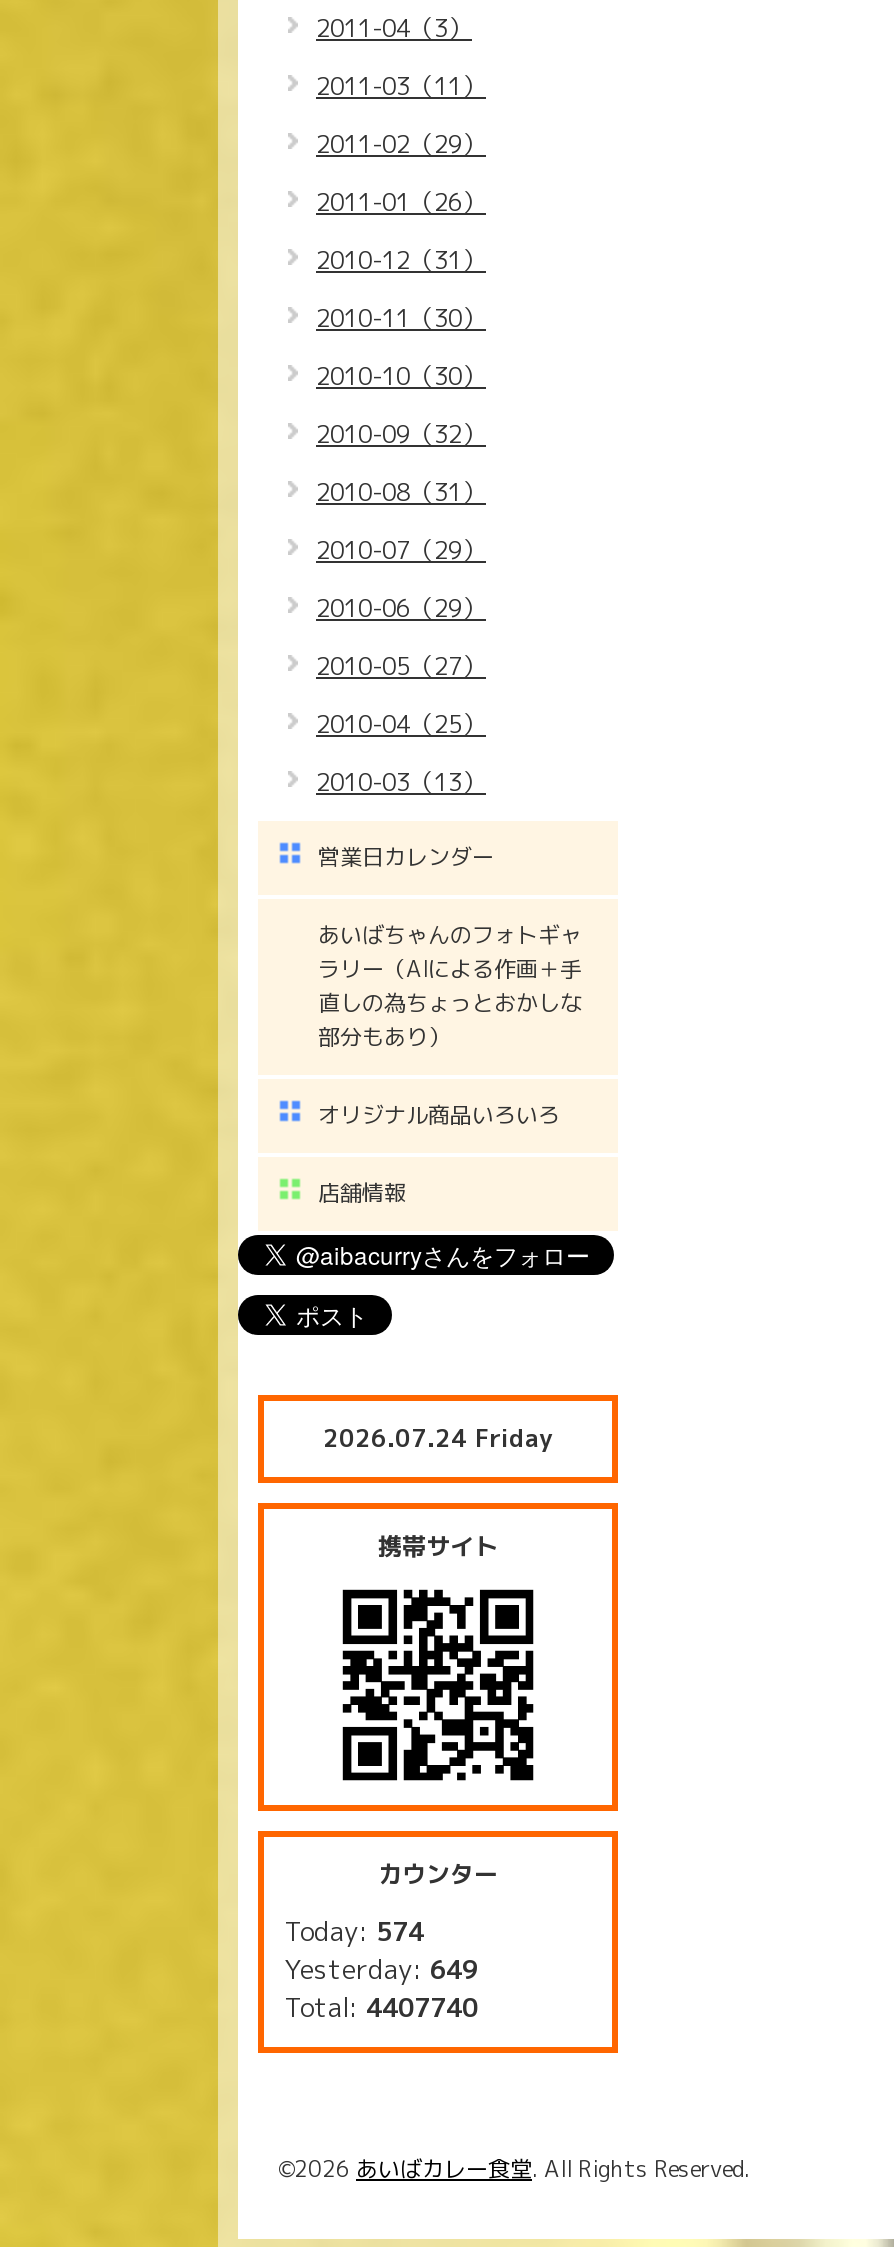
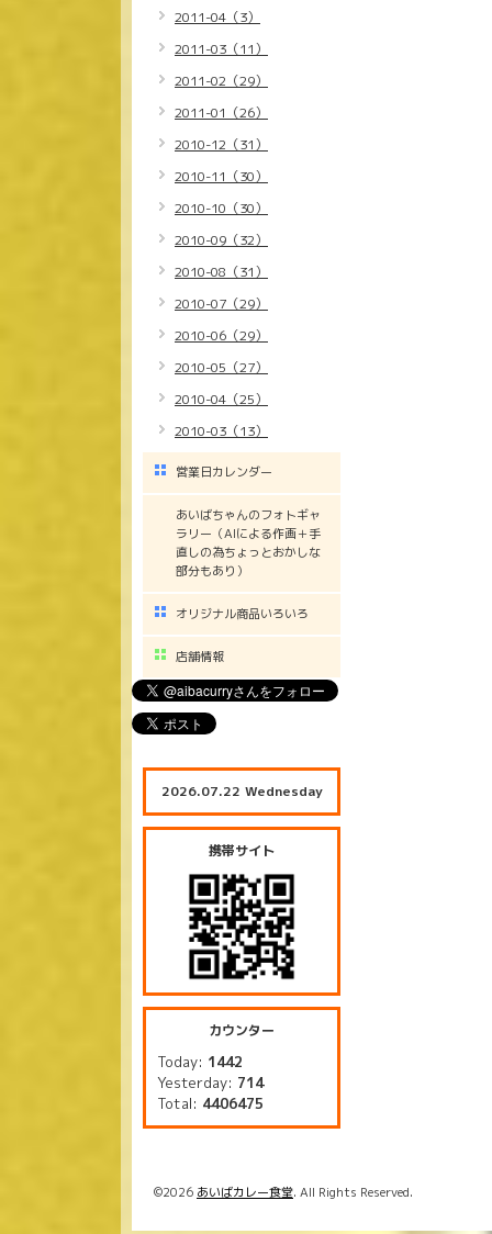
[323,1421,553,1455] 2026.07.24 Friday -> [161,782,322,800] 2026.07.22 Wednesday
[284,1913,424,1949] Today: 574 -> [157,1052,243,1072] Today: 1442
[284,1951,478,1987] Yesterday: 649 -> [157,1073,264,1092] Yesterday: 714
[284,1989,478,2025] Total: 4407740 -> [157,1093,264,1113] Total: 4406475

